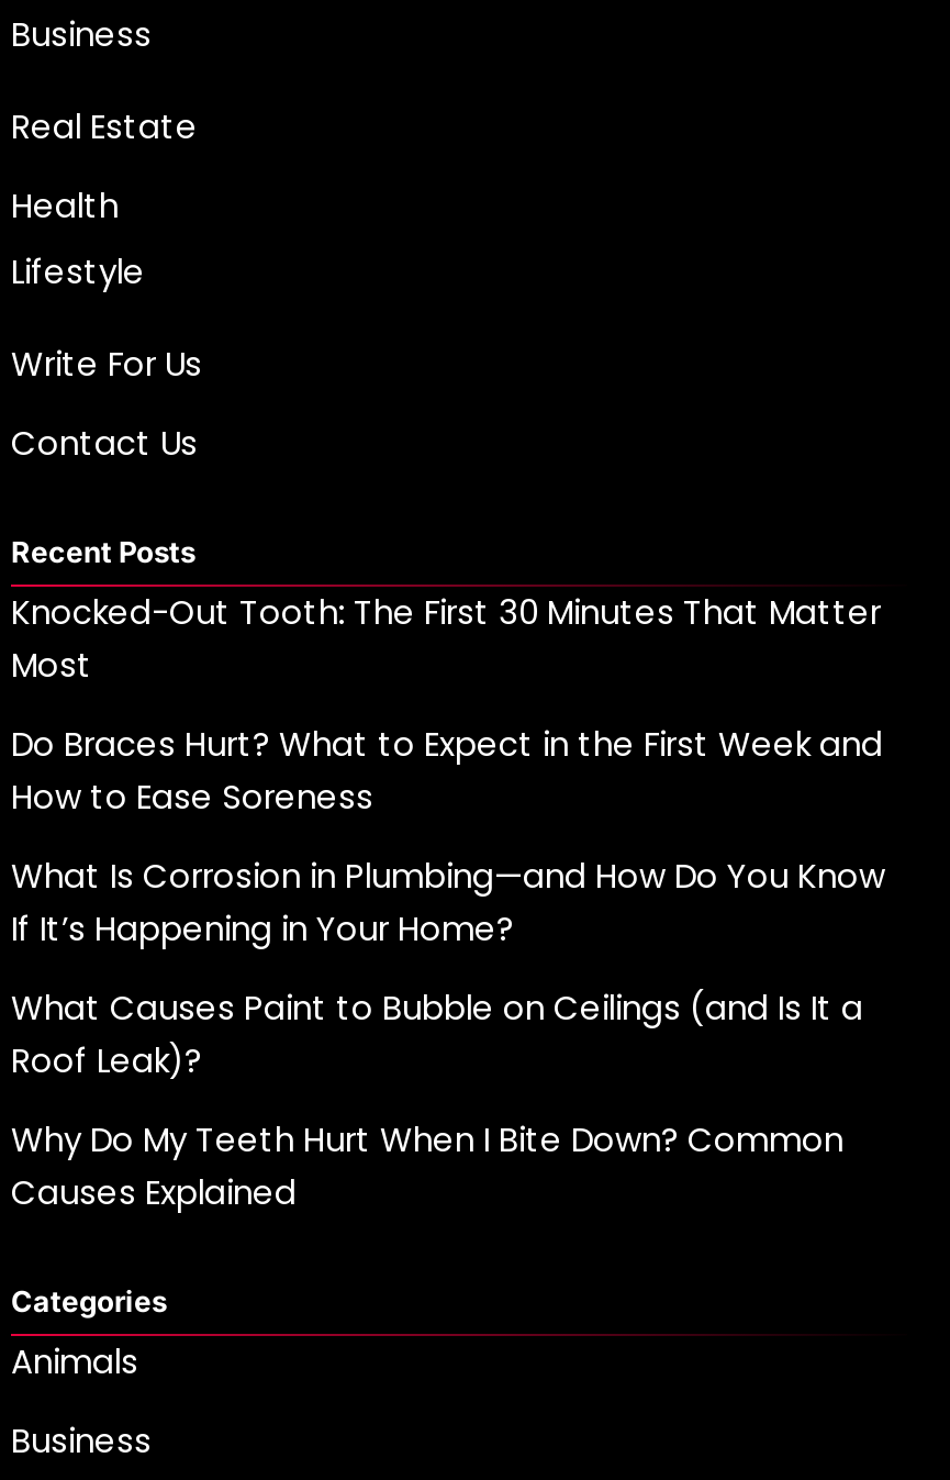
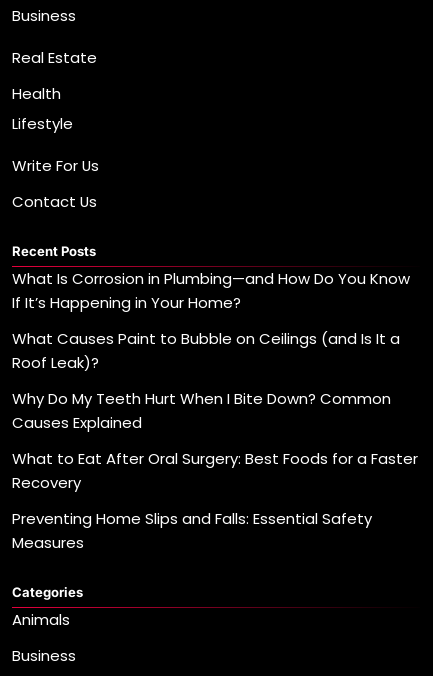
[11,589,883,820] Knocked-Out Tooth: The First 30 Minutes That Matter | Most | Do Braces Hurt? What to Expect in the First Week and | How to Ease Soreness -> none
moved [11,853,885,1215] -> [12,268,410,433]: What Is Corrosion in Plumbing—and How Do You Know | If It’s Happening in Your Home? | What Causes Paint to Bubble on Ceilings (and Is It a | Roof Leak)? | Why Do My Teeth Hurt When I Bite Down? Common | Causes Explained
none -> [12,448,418,553] What to Eat After Oral Surgery: Best Foods for a Faster | Recovery | Preventing Home Slips and Falls: Essential Safety | Measures

